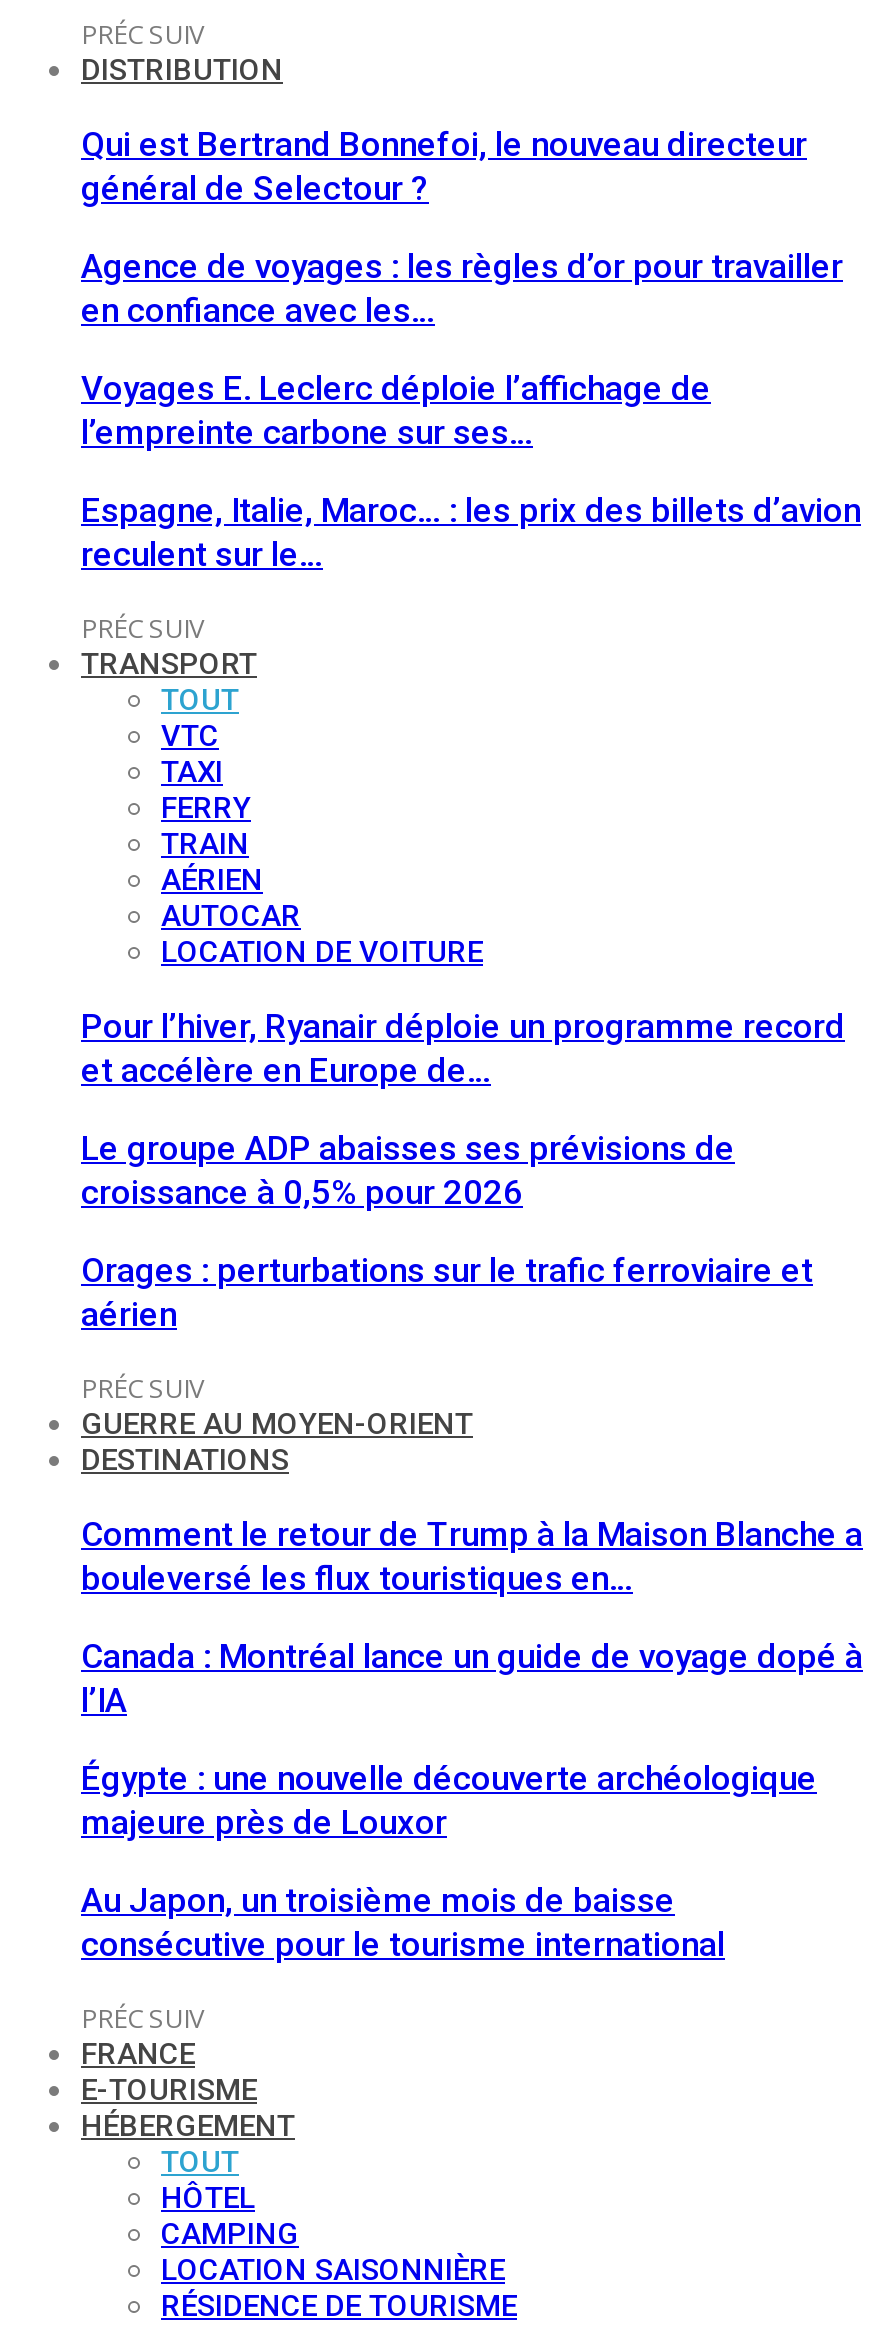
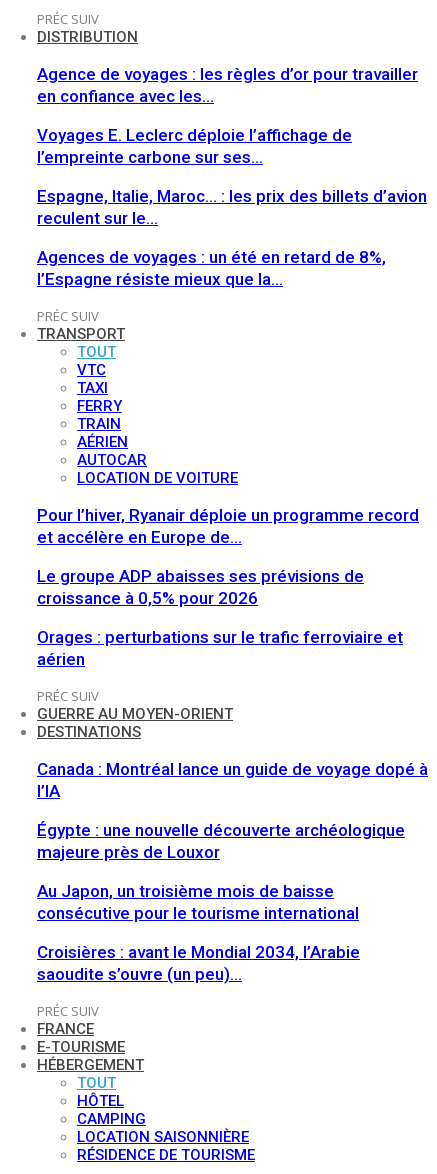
[81,124,807,208] Qui est Bertrand Bonnefoi, le nouveau directeur | général de Selectour ? -> none
moved [81,246,861,574] -> [37,64,427,228]: Agence de voyages : les règles d’or pour travailler | en confiance avec les… | Voyages E. Leclerc déploie l’affichage de | l’empreinte carbone sur ses… | Espagne, Italie, Maroc… : les prix des billets d’avion | reculent sur le…
none -> [37,247,386,289] Agences de voyages : un été en retard de 8%, | l’Espagne résiste mieux que la…
[81,1514,863,1598] Comment le retour de Trump à la Maison Blanche a | bouleversé les flux touristiques en… -> none
moved [81,1636,863,1964] -> [37,759,428,923]: Canada : Montréal lance un guide de voyage dopé à | l’IA | Égypte : une nouvelle découverte archéologique | majeure près de Louxor | Au Japon, un troisième mois de baisse | consécutive pour le tourisme international
none -> [37,942,360,984] Croisières : avant le Mondial 2034, l’Arabie | saoudite s’ouvre (un peu)…

